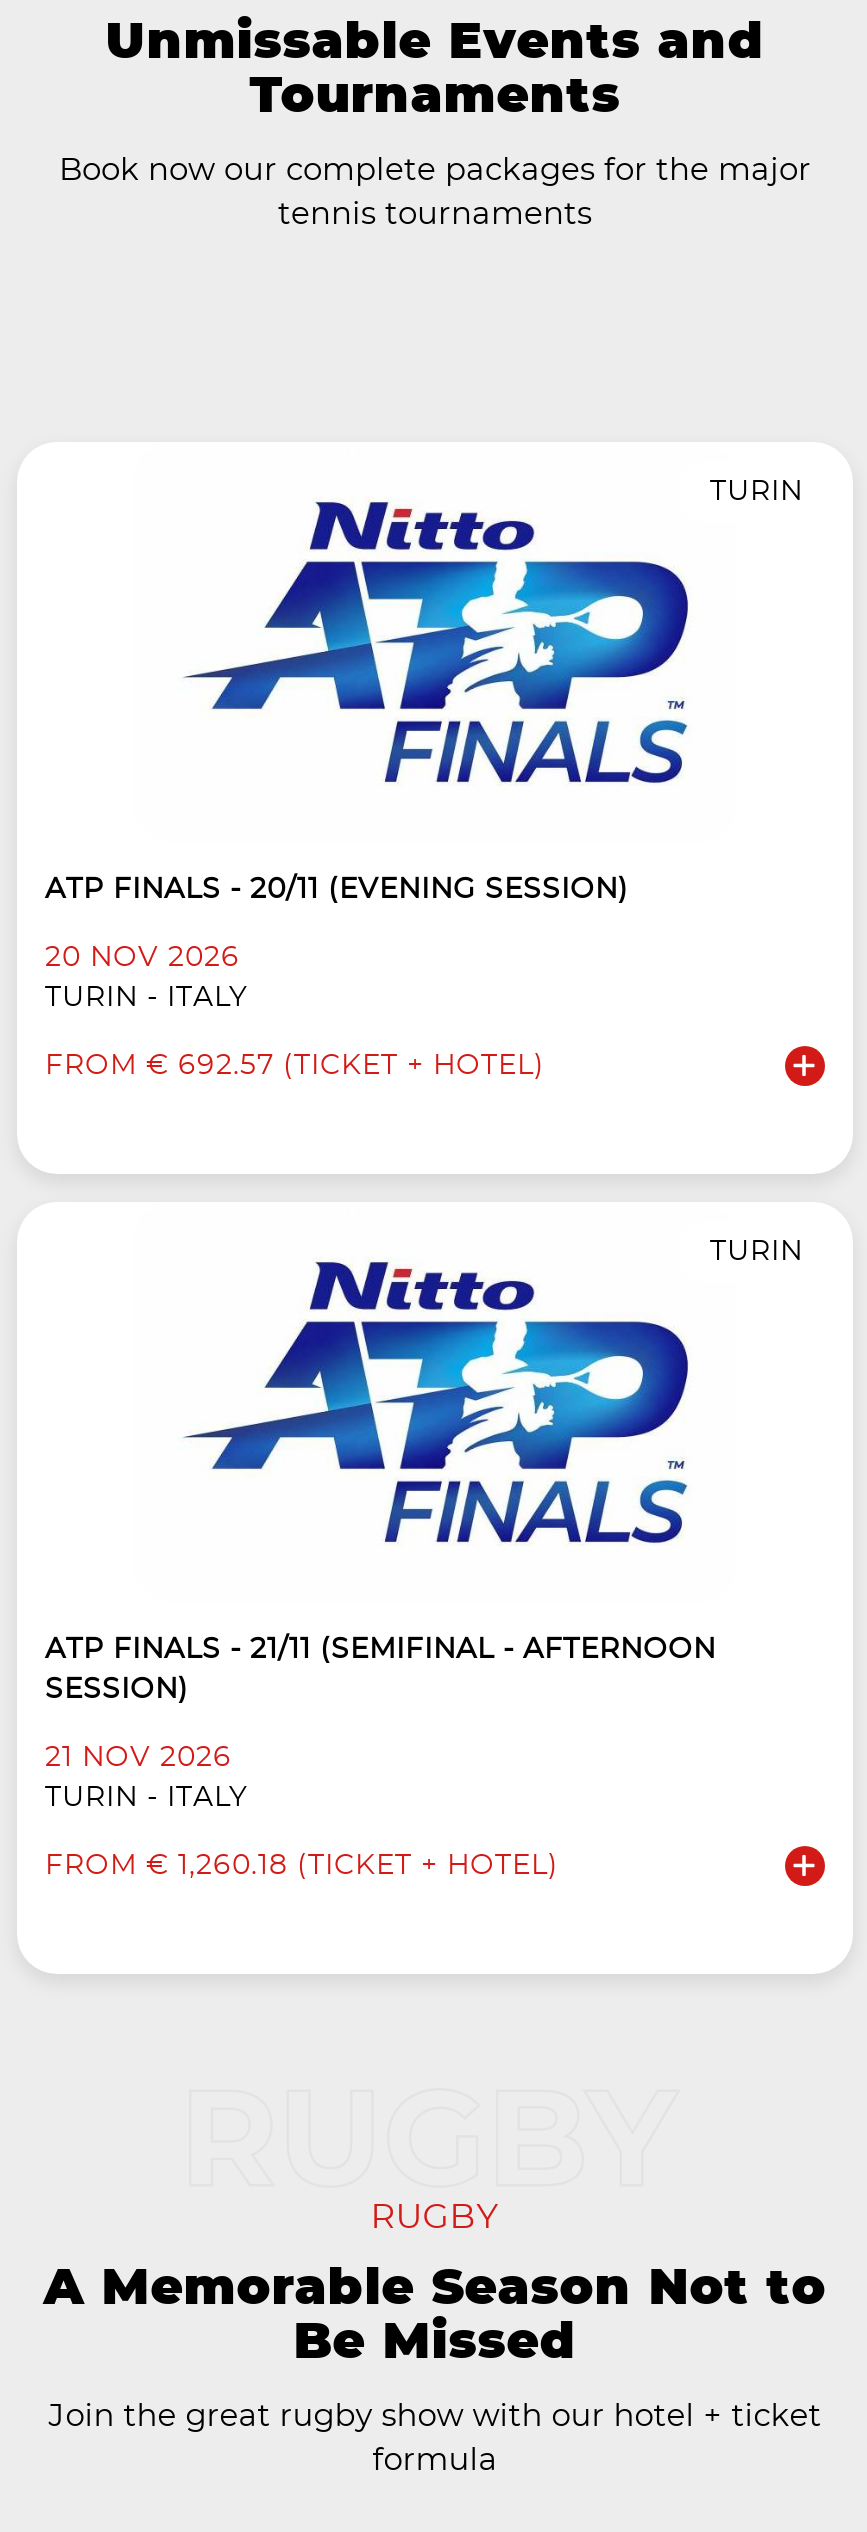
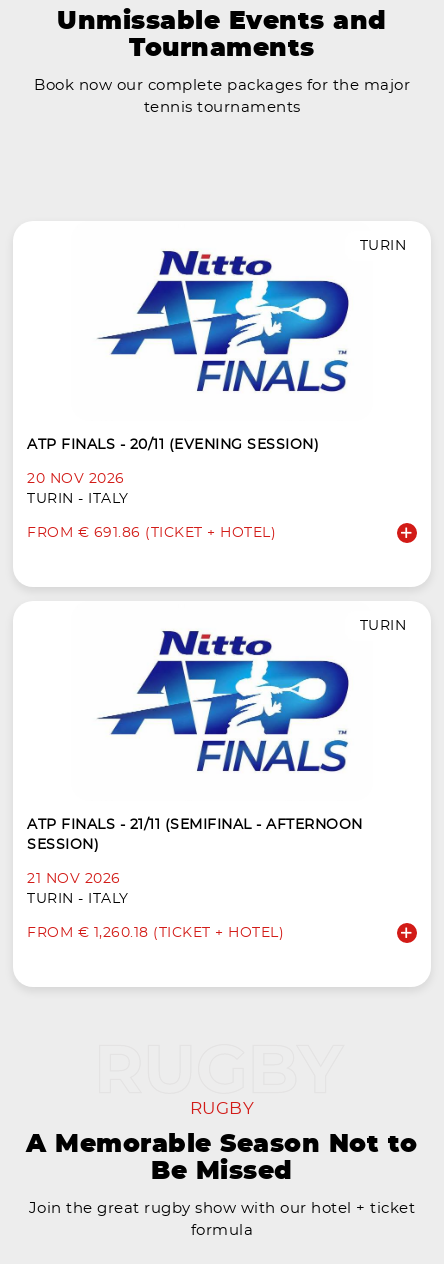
[45,1051,545,1079] FROM € 692.57 (TICKET + HOTEL) -> [27,526,276,540] FROM € 691.86 (TICKET + HOTEL)

